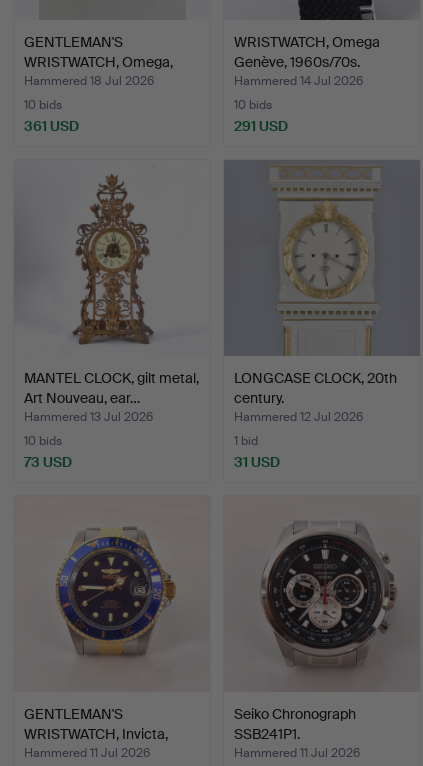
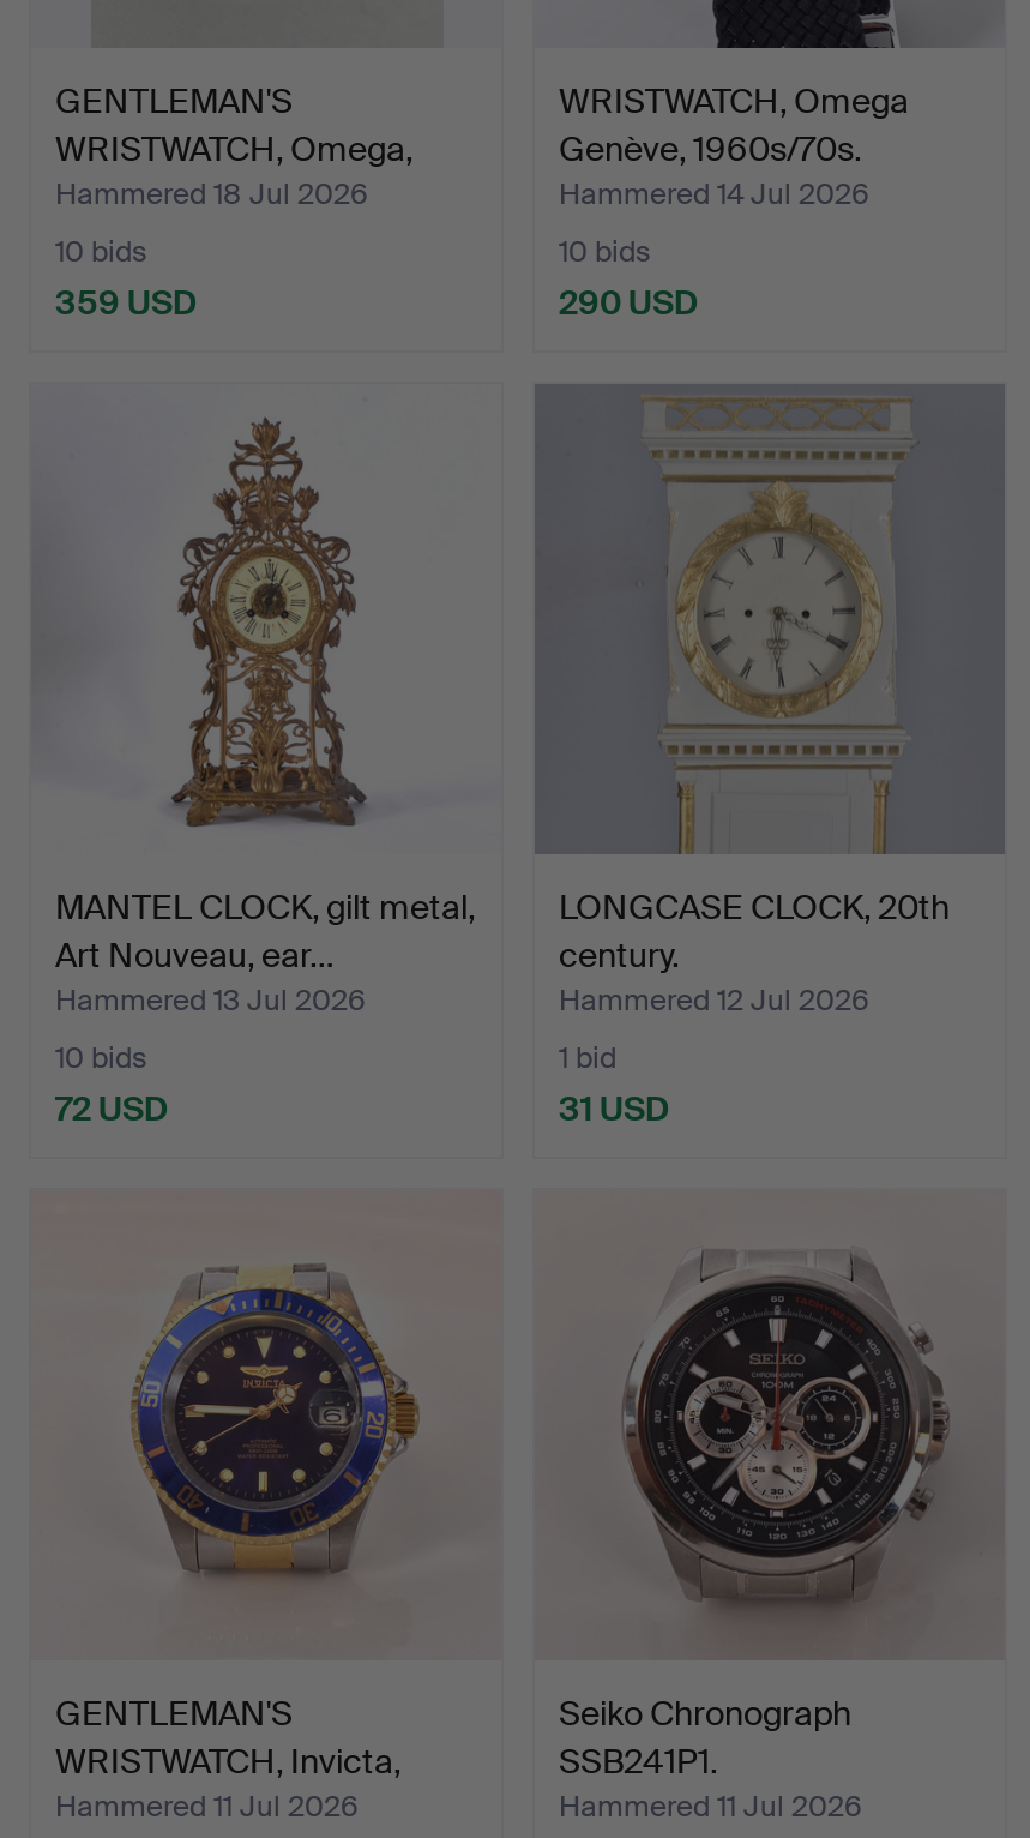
[24,117,79,135] 361 USD -> [55,280,197,323] 359 USD
[234,117,288,135] 291 USD -> [559,280,698,323] 290 USD
[24,453,72,471] 73 USD -> [55,1086,168,1130] 72 USD

